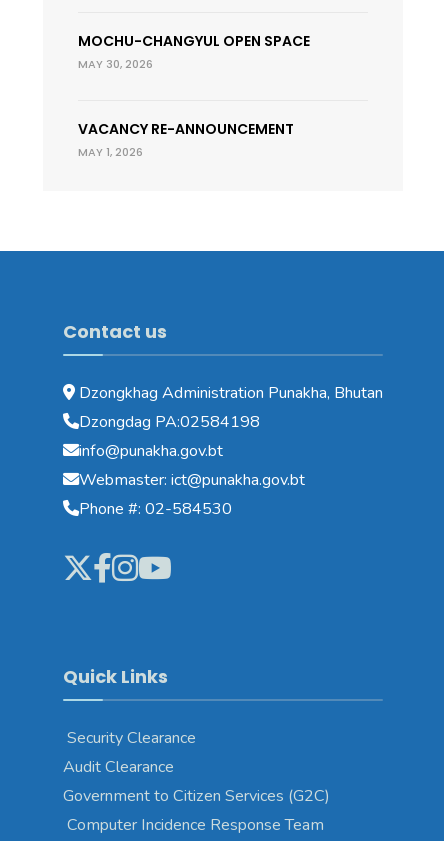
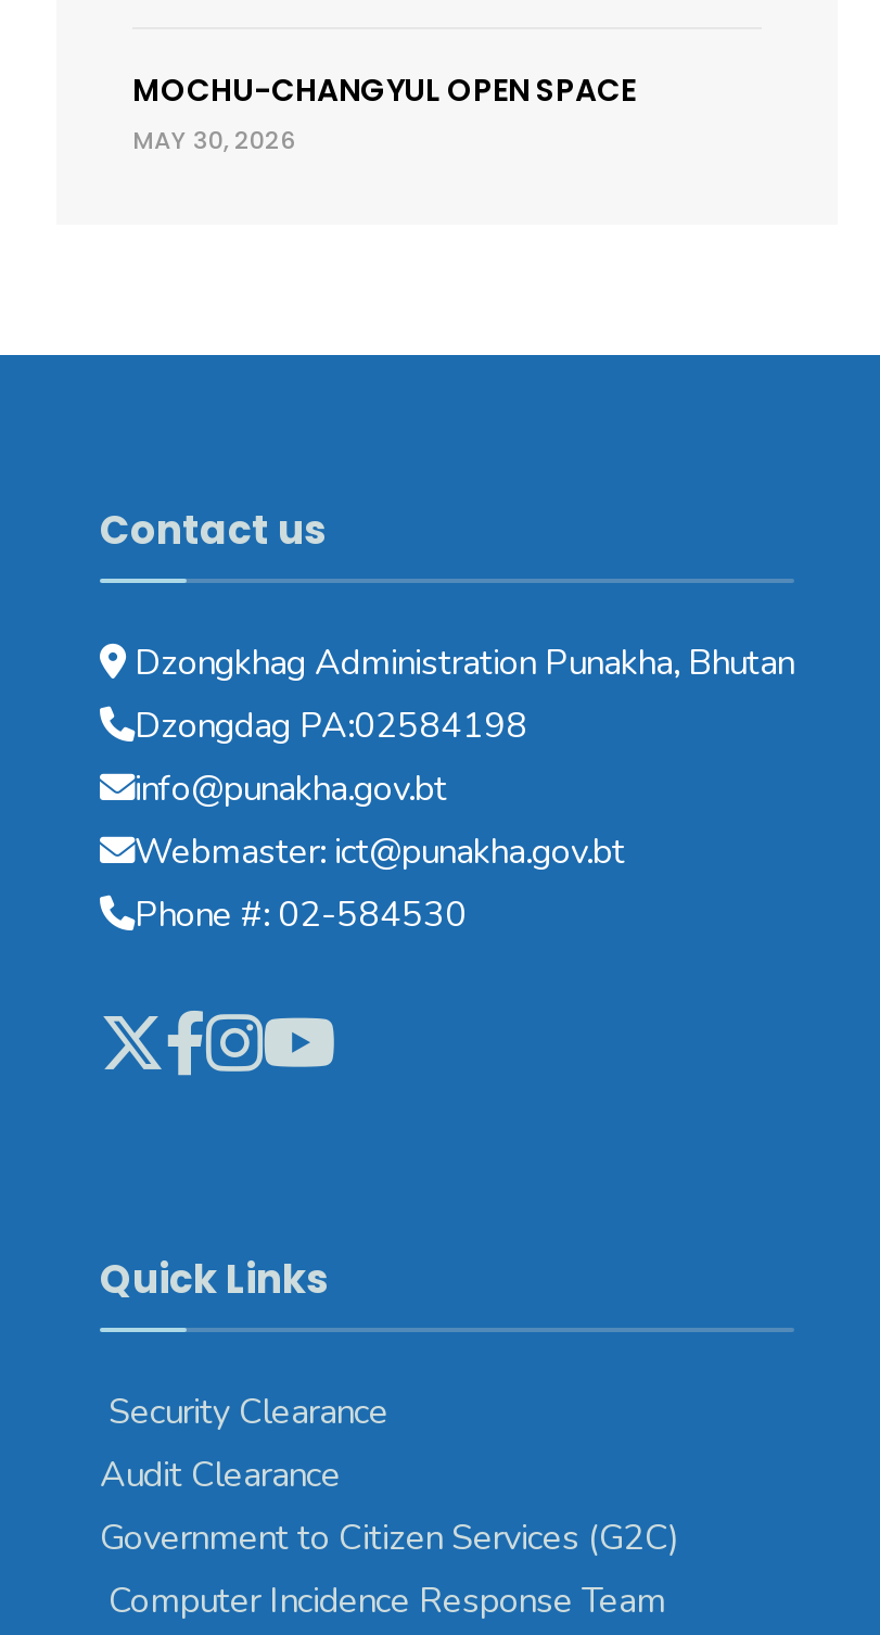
[78,119,294,160] VACANCY RE-ANNOUNCEMENT | MAY 1, 2026 -> none

